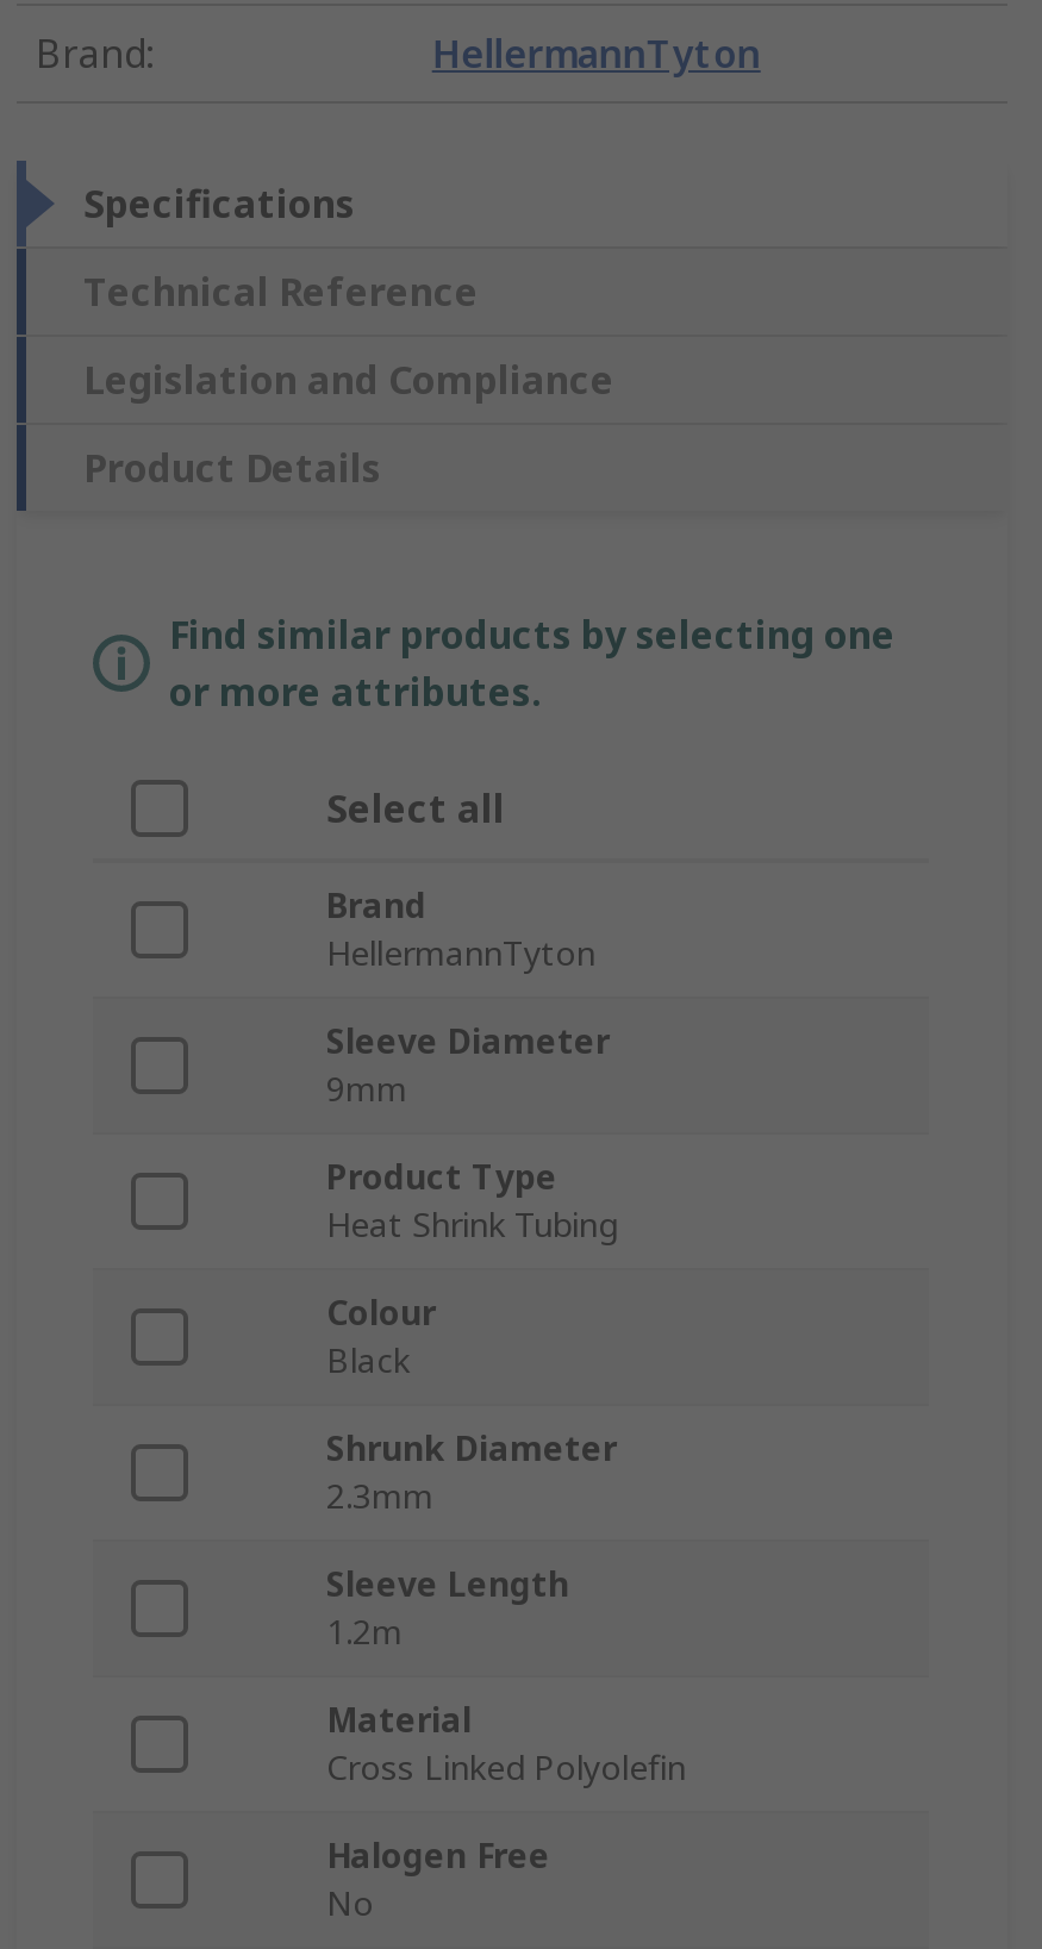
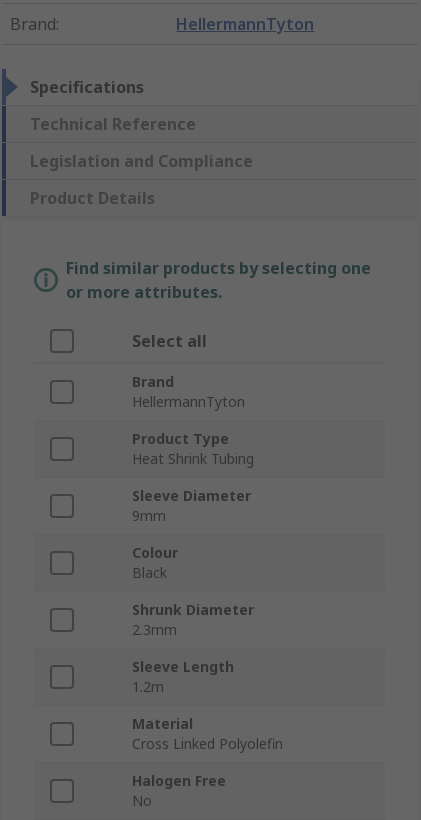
moved [326,1019,610,1112] -> [132,486,251,525]: Sleeve Diameter | 9mm
moved [326,1155,617,1248] -> [132,429,254,468]: Product Type | Heat Shrink Tubing

